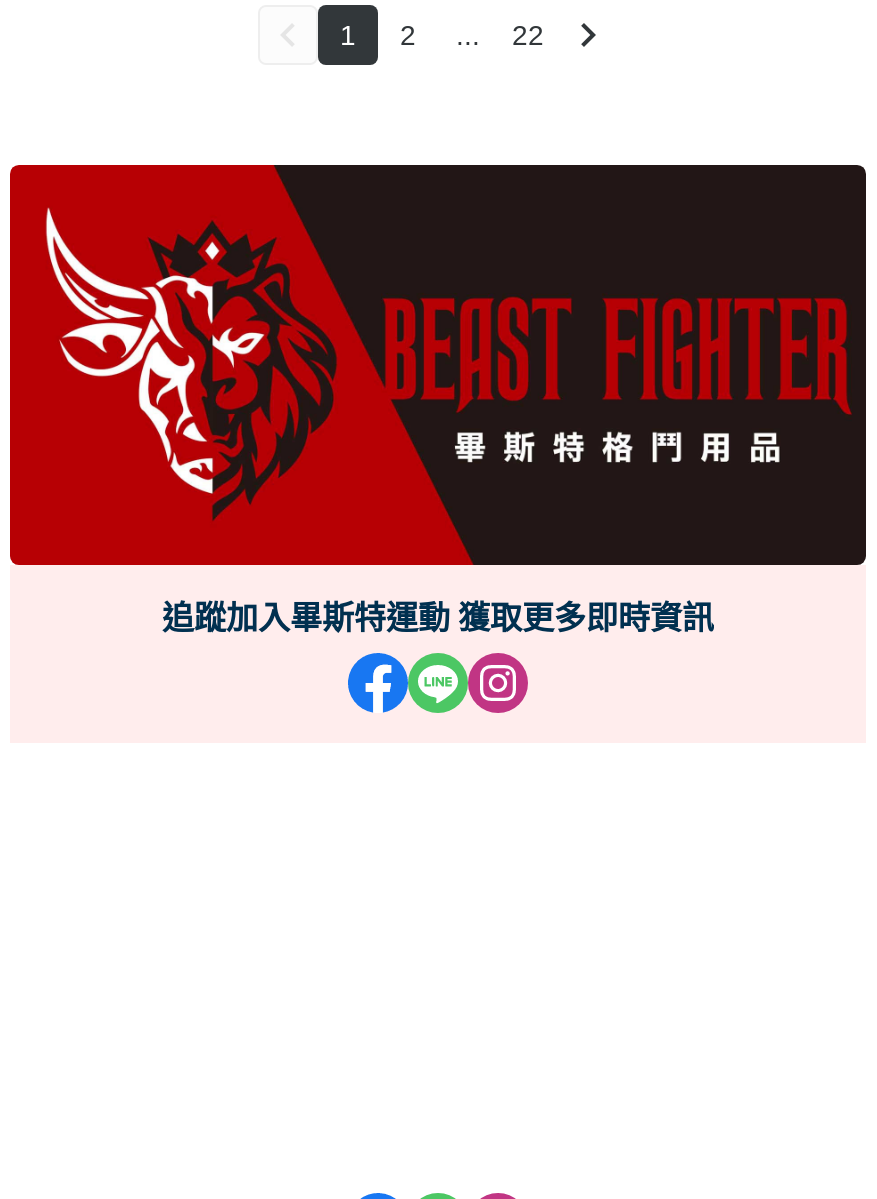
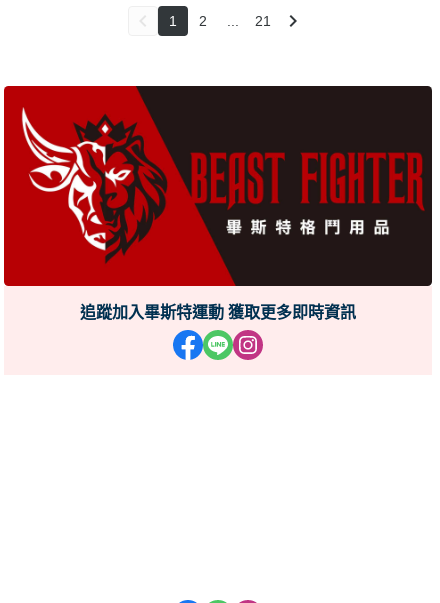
[512,18,544,50] 22 -> [255,13,271,29] 21

